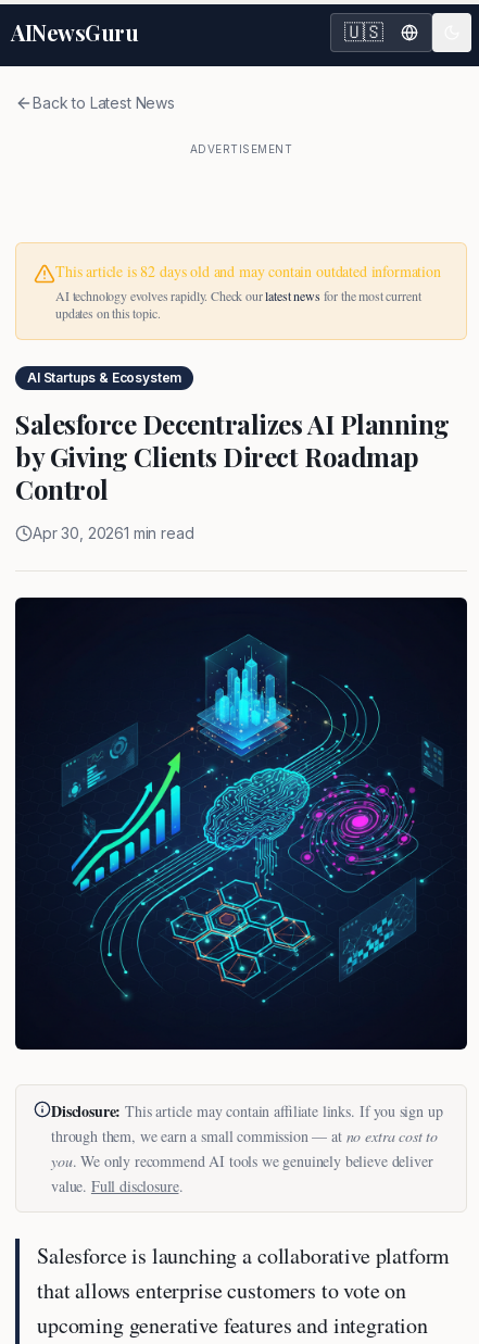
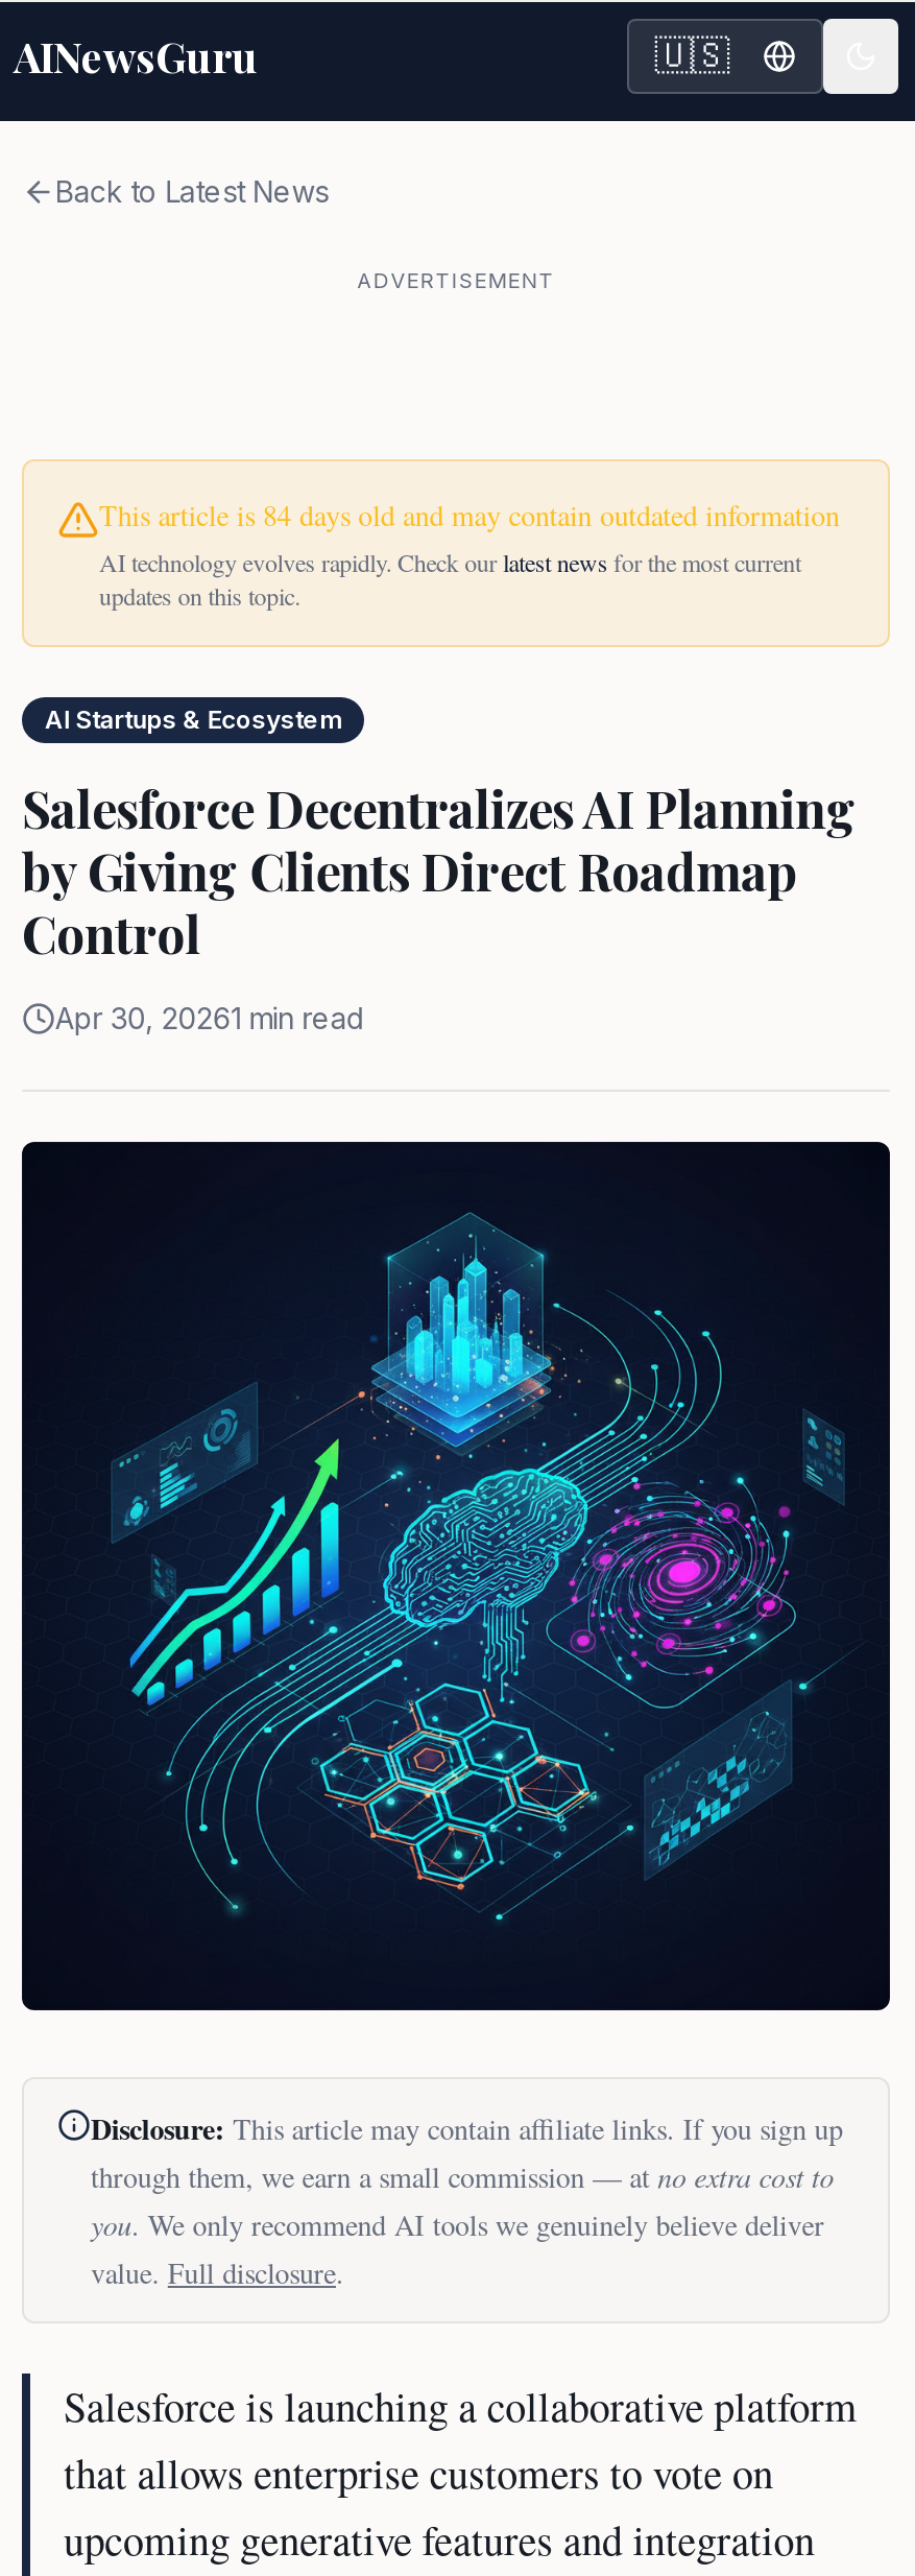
[55,261,441,281] This article is 82 days old and may contain outdated information -> [99,495,839,534] This article is 84 days old and may contain outdated information

